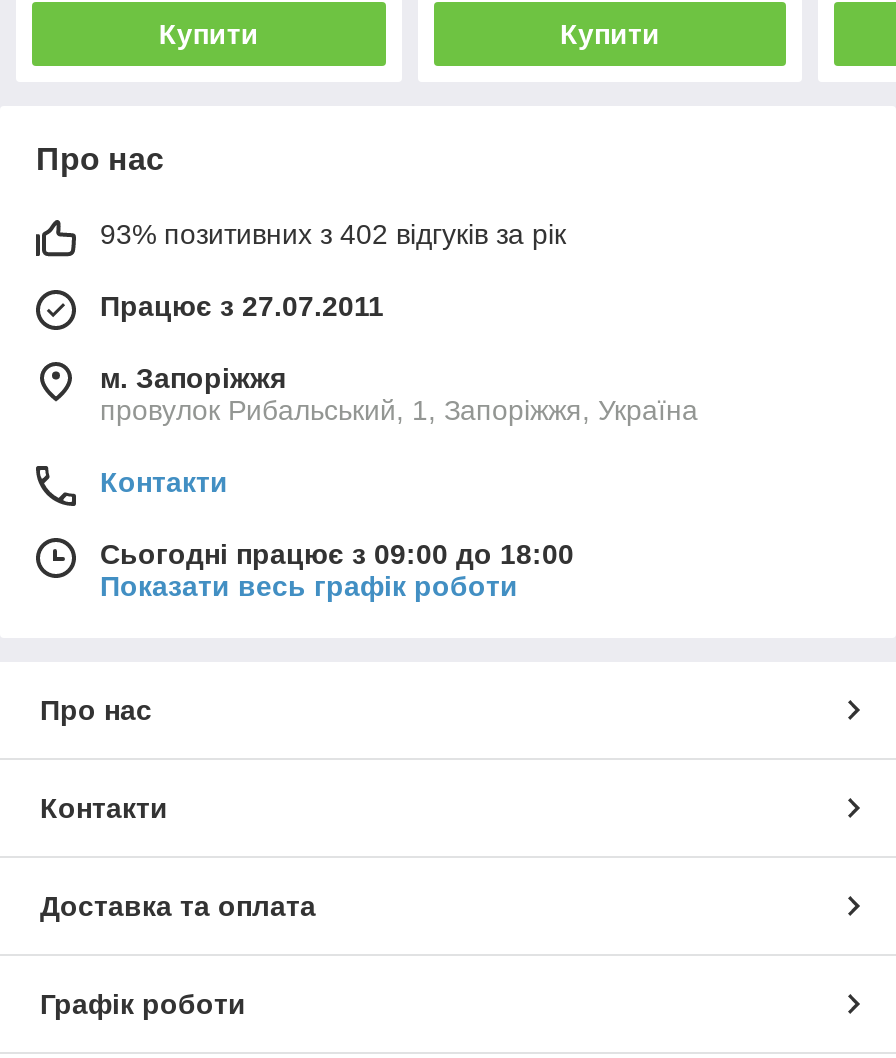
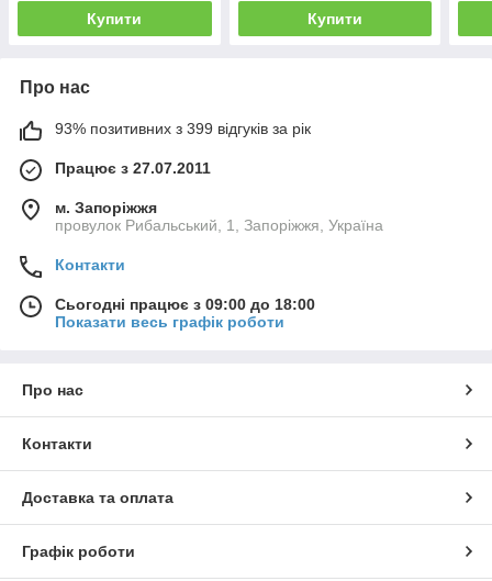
[100,218,566,250] 93% позитивних з 402 відгуків за рік -> [55,119,311,137] 93% позитивних з 399 відгуків за рік

